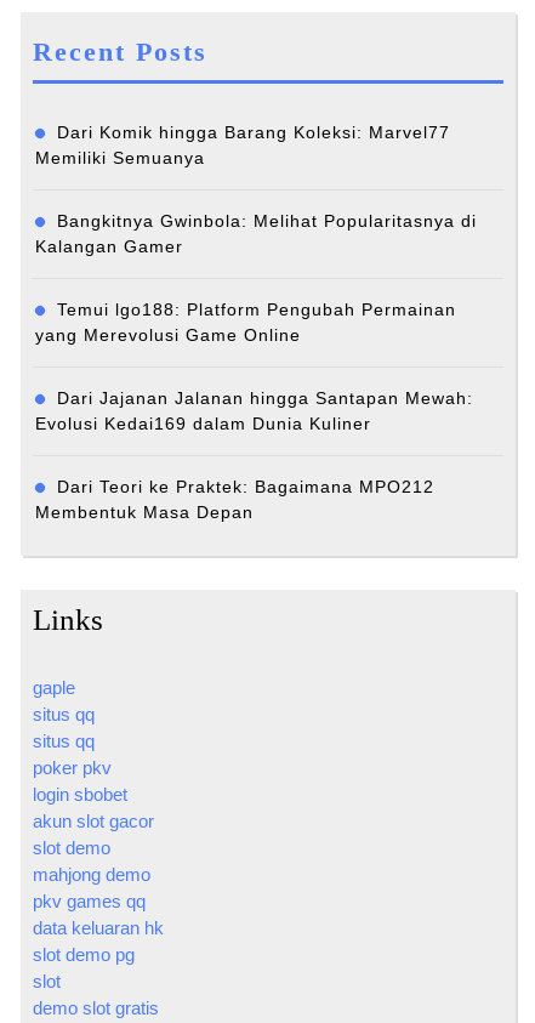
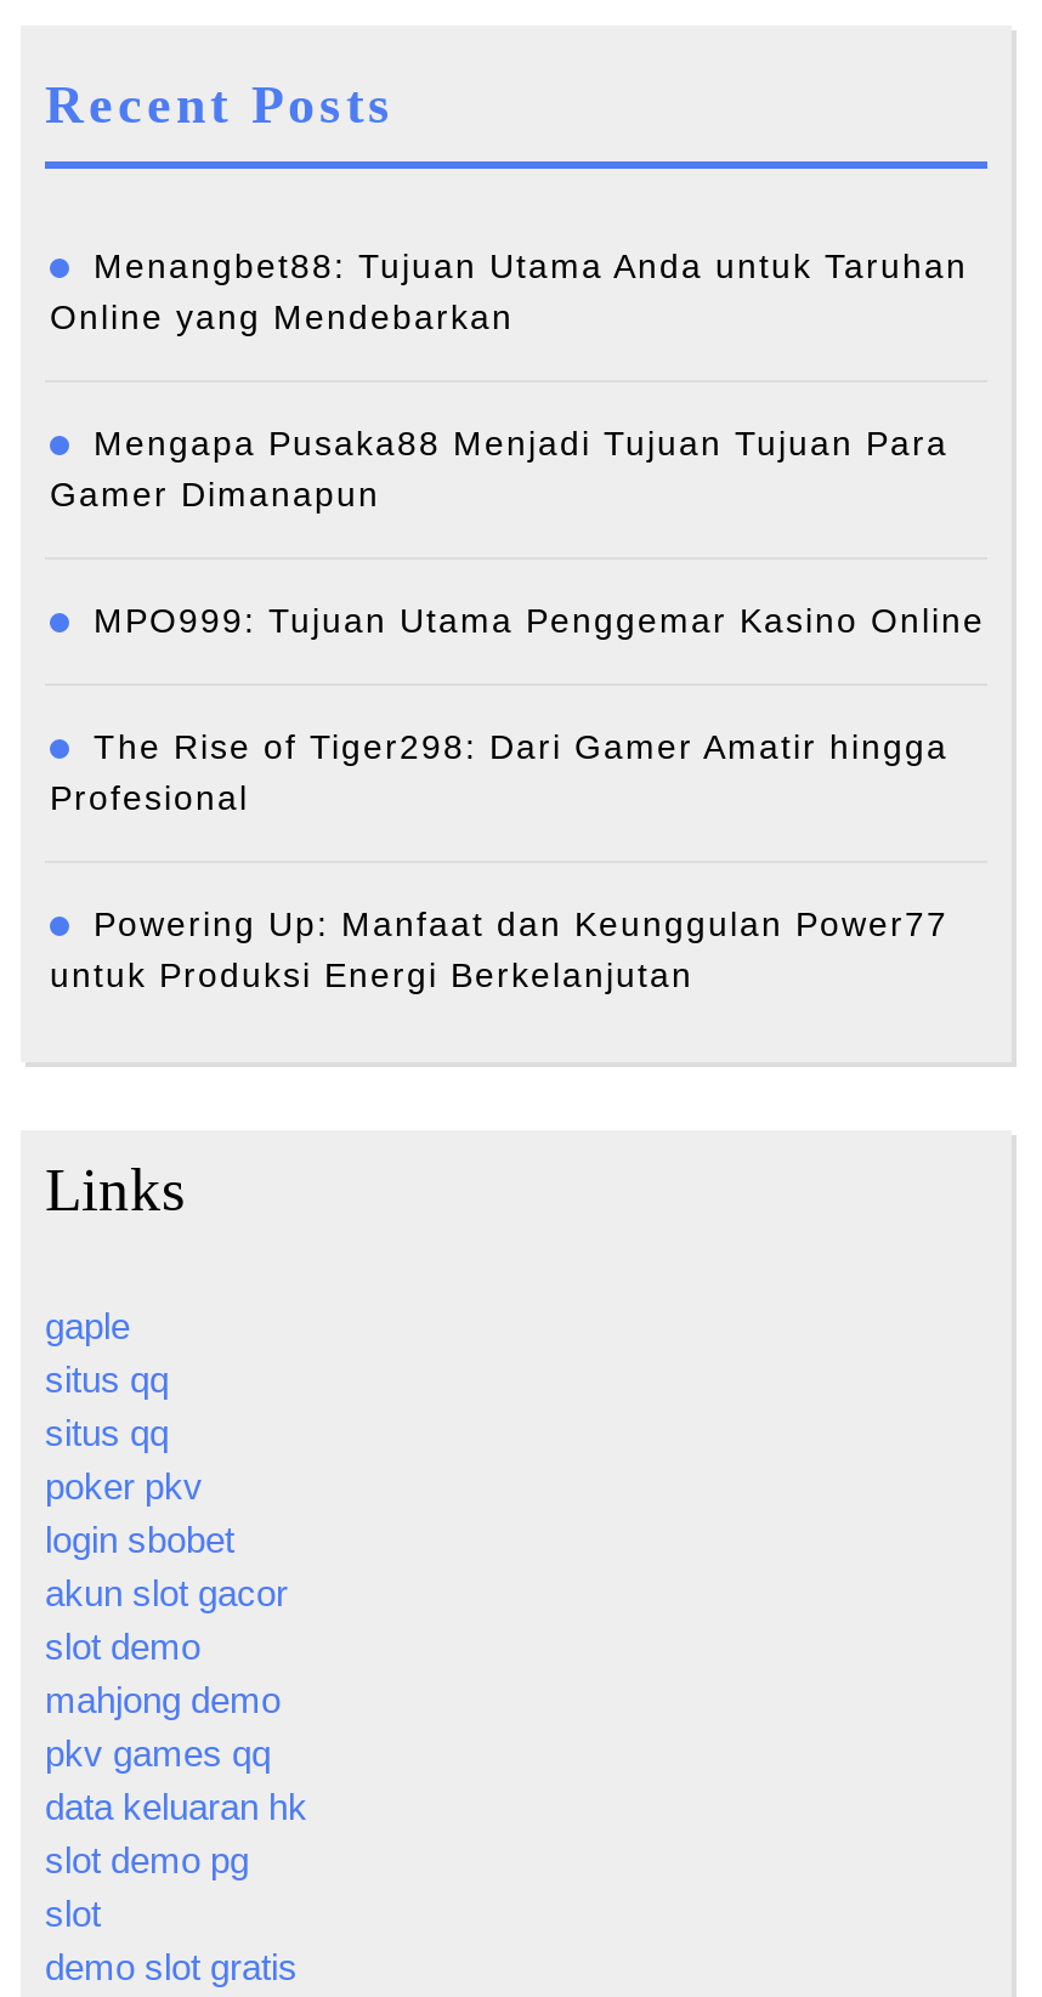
[35,123,450,168] Dari Komik hingga Barang Koleksi: Marvel77 | Memiliki Semuanya -> [50,247,968,337] Menangbet88: Tujuan Utama Anda untuk Taruhan | Online yang Mendebarkan
[35,211,477,256] Bangkitnya Gwinbola: Melihat Popularitasnya di | Kalangan Gamer -> [50,424,948,514] Mengapa Pusaka88 Menjadi Tujuan Tujuan Para | Gamer Dimanapun
[35,300,456,345] Temui lgo188: Platform Pengubah Permainan | yang Merevolusi Game Online -> [94,601,985,640] MPO999: Tujuan Utama Penggemar Kasino Online
[35,388,473,433] Dari Jajanan Jalanan hingga Santapan Mewah: | Evolusi Kedai169 dalam Dunia Kuliner -> [50,727,948,817] The Rise of Tiger298: Dari Gamer Amatir hingga | Profesional
[35,477,434,522] Dari Teori ke Praktek: Bagaimana MPO212 | Membentuk Masa Depan -> [50,905,948,994] Powering Up: Manfaat dan Keunggulan Power77 | untuk Produksi Energi Berkelanjutan

